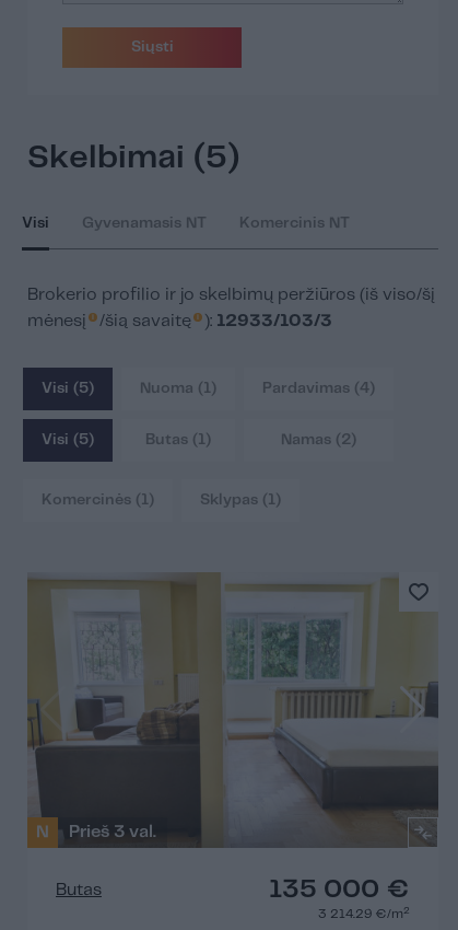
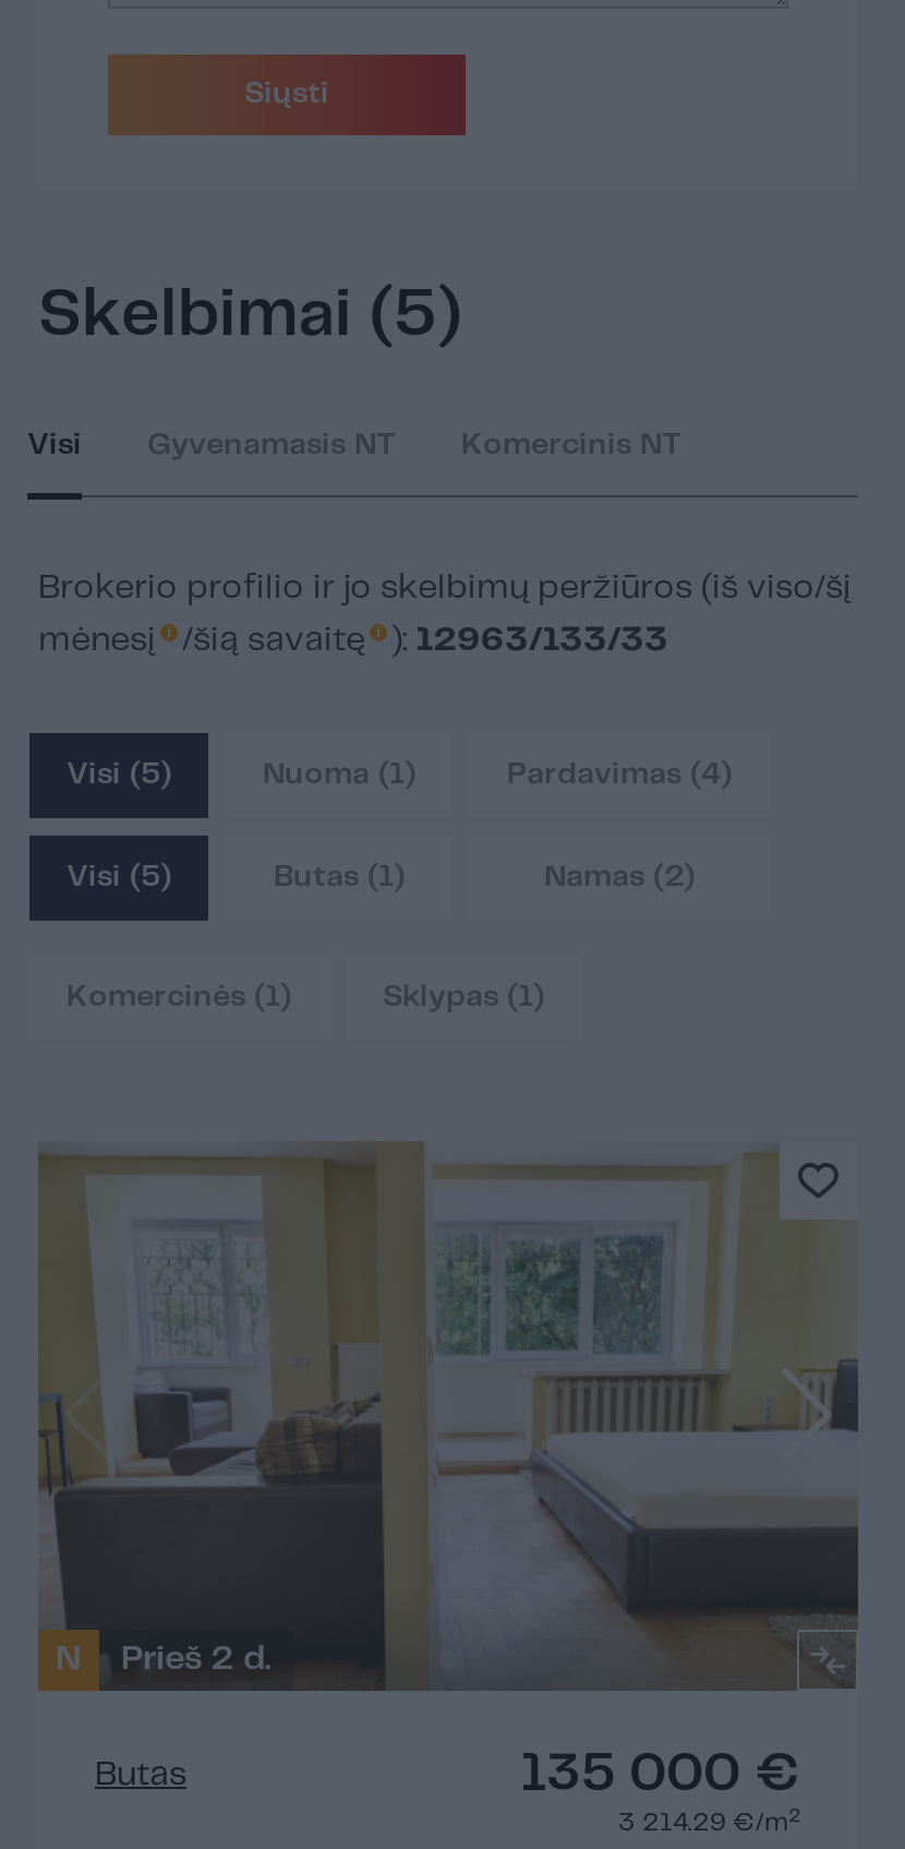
[27,313,332,330] mėnesį /šią savaitę ): 12933/103/3 -> [38,625,668,658] mėnesį /šią savaitę ): 12963/133/33
[69,824,156,841] Prieš 3 val. -> [121,1644,271,1676] Prieš 2 d.

